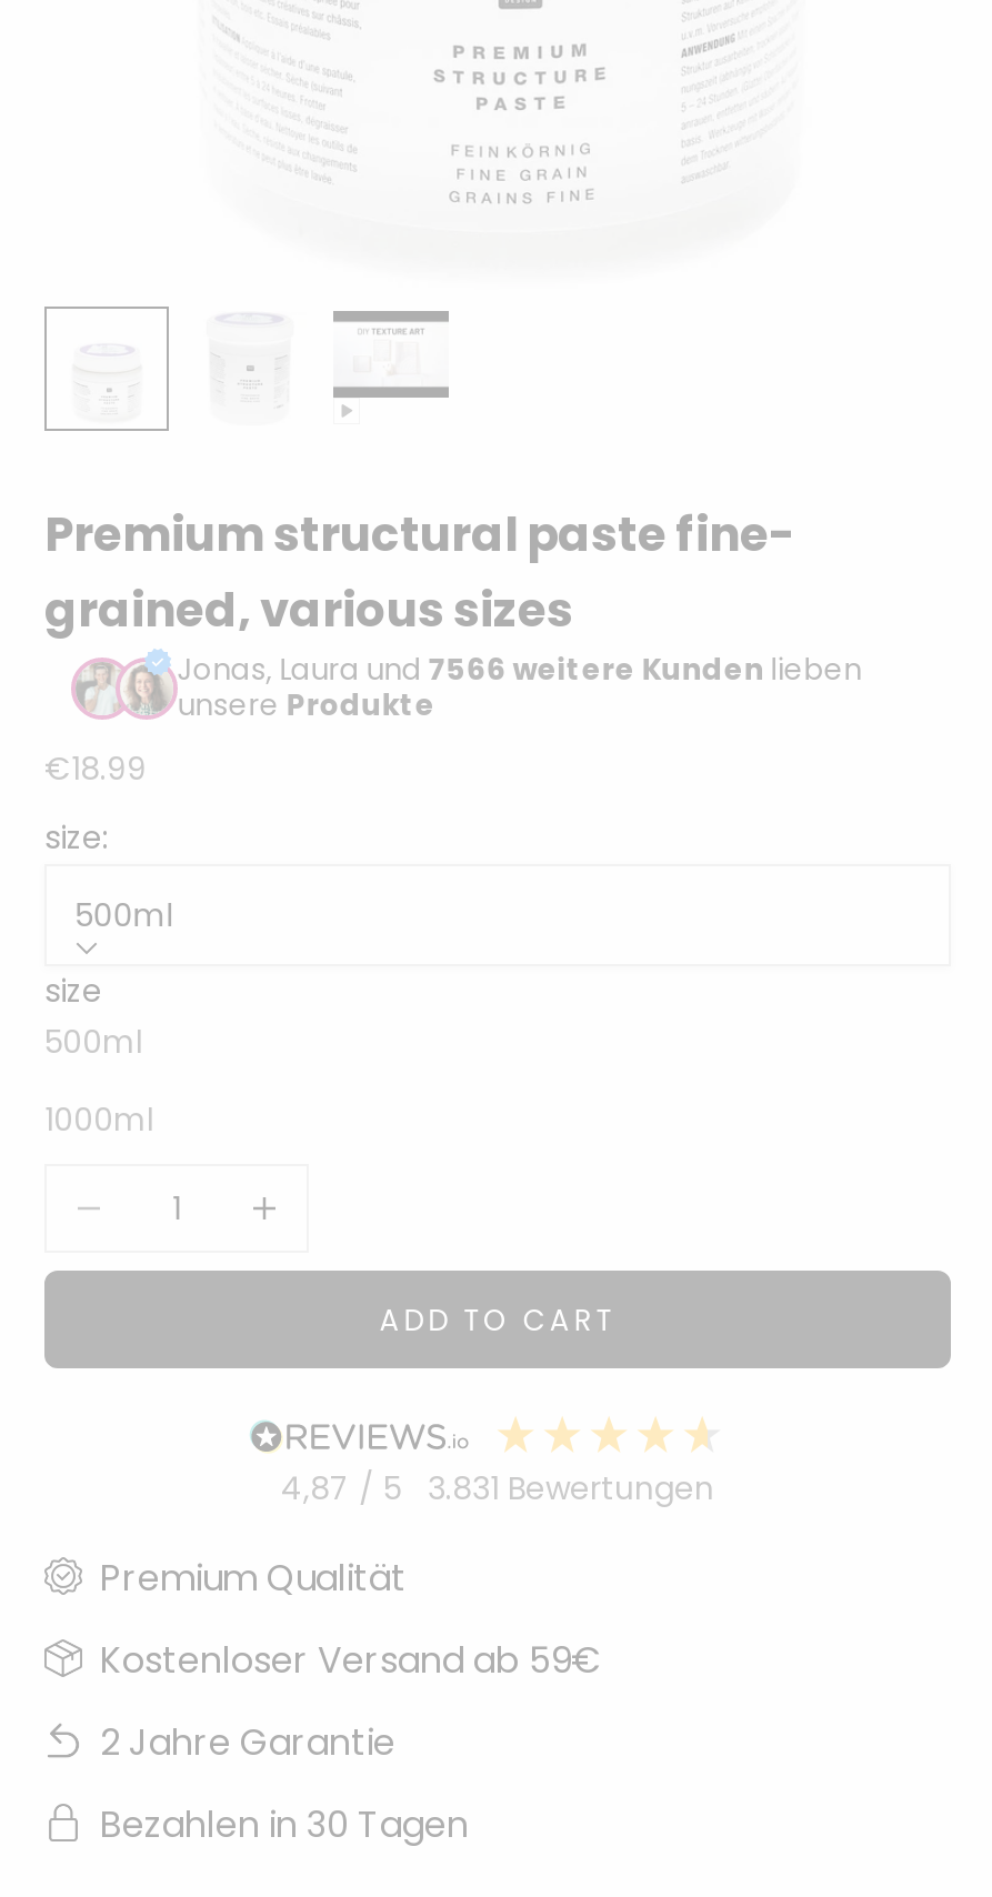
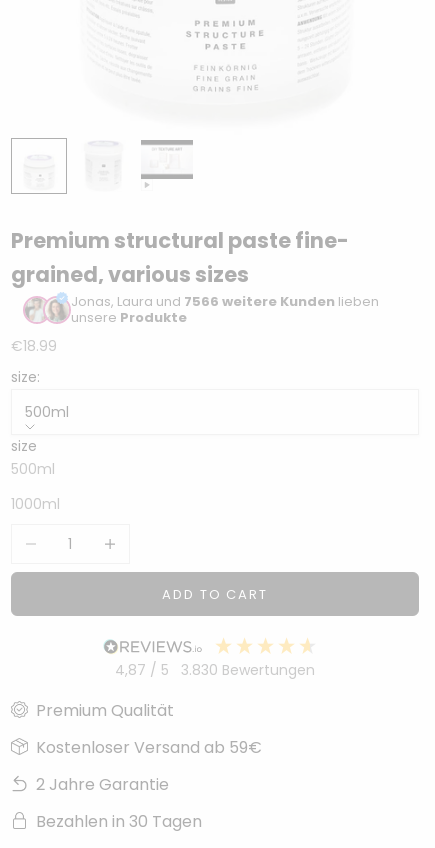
[281,1467,714,1511] 4,87 / 5 3.831 Bewertungen -> [115,660,315,680] 4,87 / 5 3.830 Bewertungen

